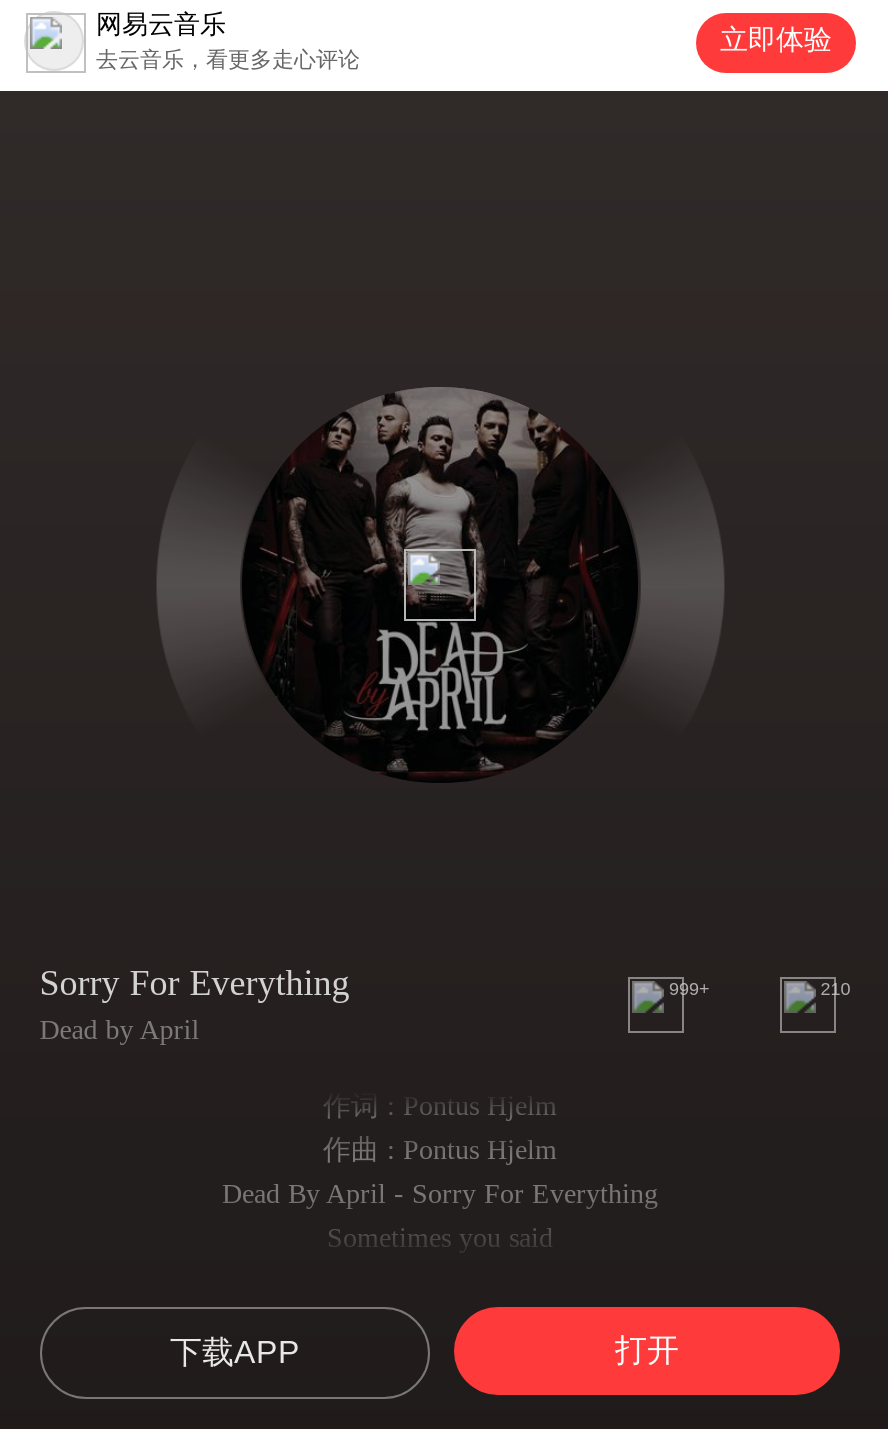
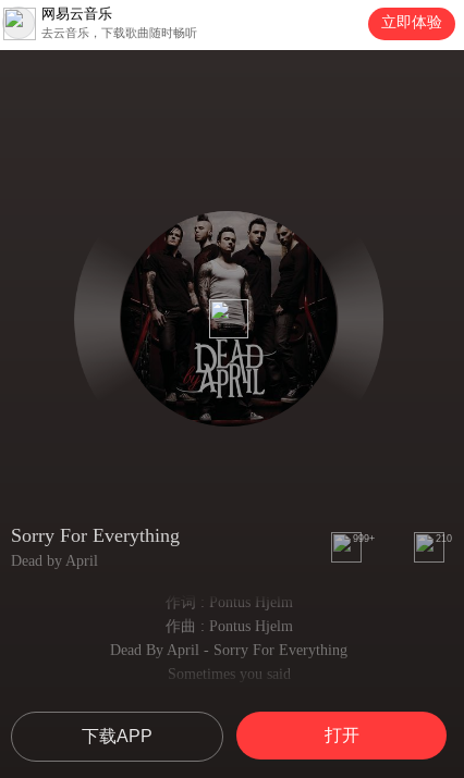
[96,47,360,71] 去云音乐，看更多走心评论 -> [41,26,197,39] 去云音乐，下载歌曲随时畅听

